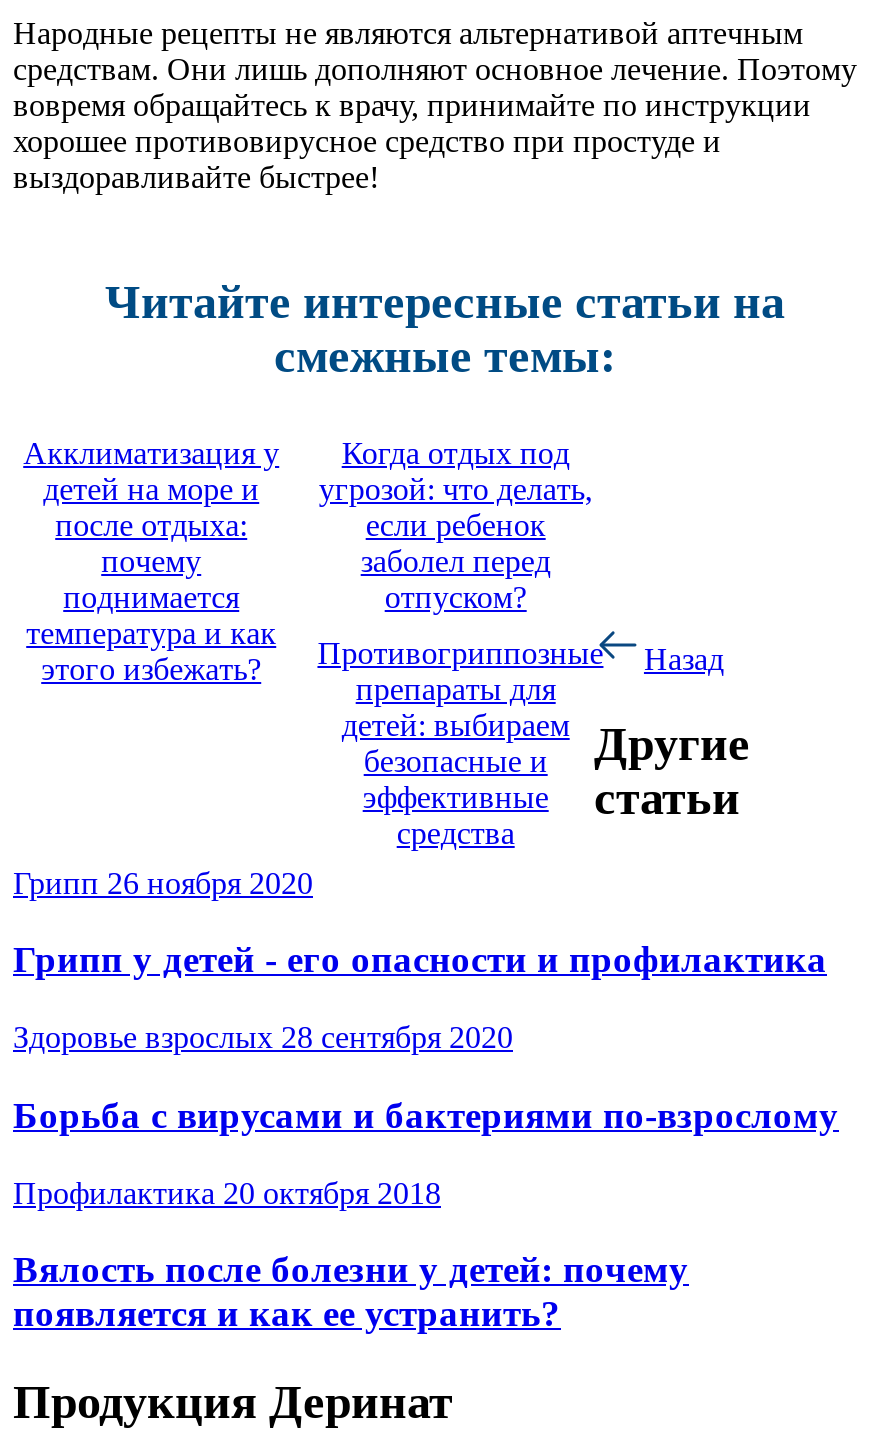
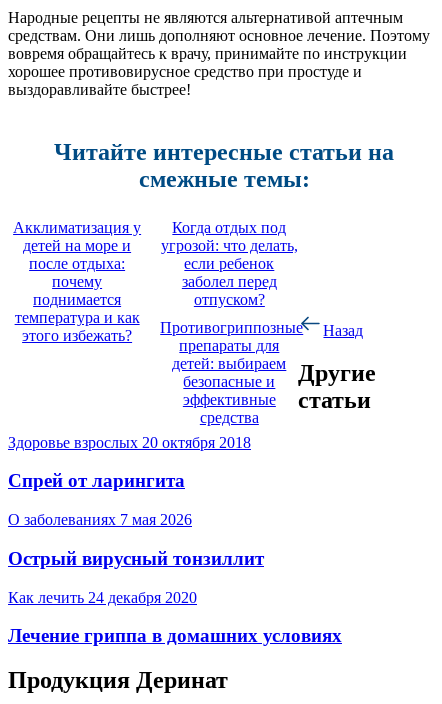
[13,865,313,899] Грипп 26 ноября 2020 -> [8,434,251,451] Здоровье взрослых 20 октября 2018
[13,939,827,981] Грипп у детей - его опасности и профилактика -> [8,470,185,491] Спрей от ларингита
[13,1020,513,1054] Здоровье взрослых 28 сентября 2020 -> [8,511,192,528] О заболеваниях 7 мая 2026
[13,1094,839,1136] Борьба с вирусами и бактериями по-взрослому -> [8,548,264,569] Острый вирусный тонзиллит
[13,1175,441,1209] Профилактика 20 октября 2018 -> [8,588,197,605] Как лечить 24 декабря 2020
[13,1248,689,1334] Вялость после болезни у детей: почему | появляется и как ее устранить? -> [8,625,342,646] Лечение гриппа в домашних условиях

